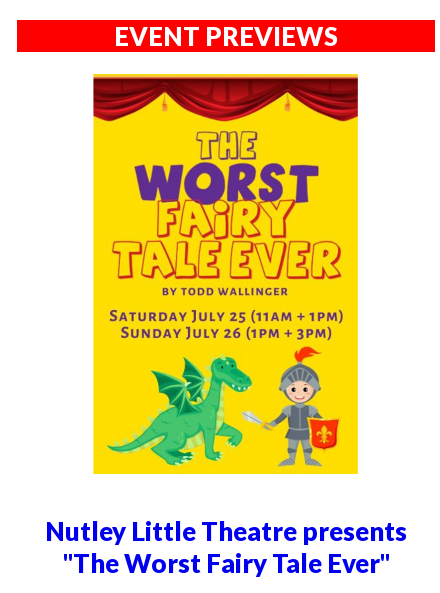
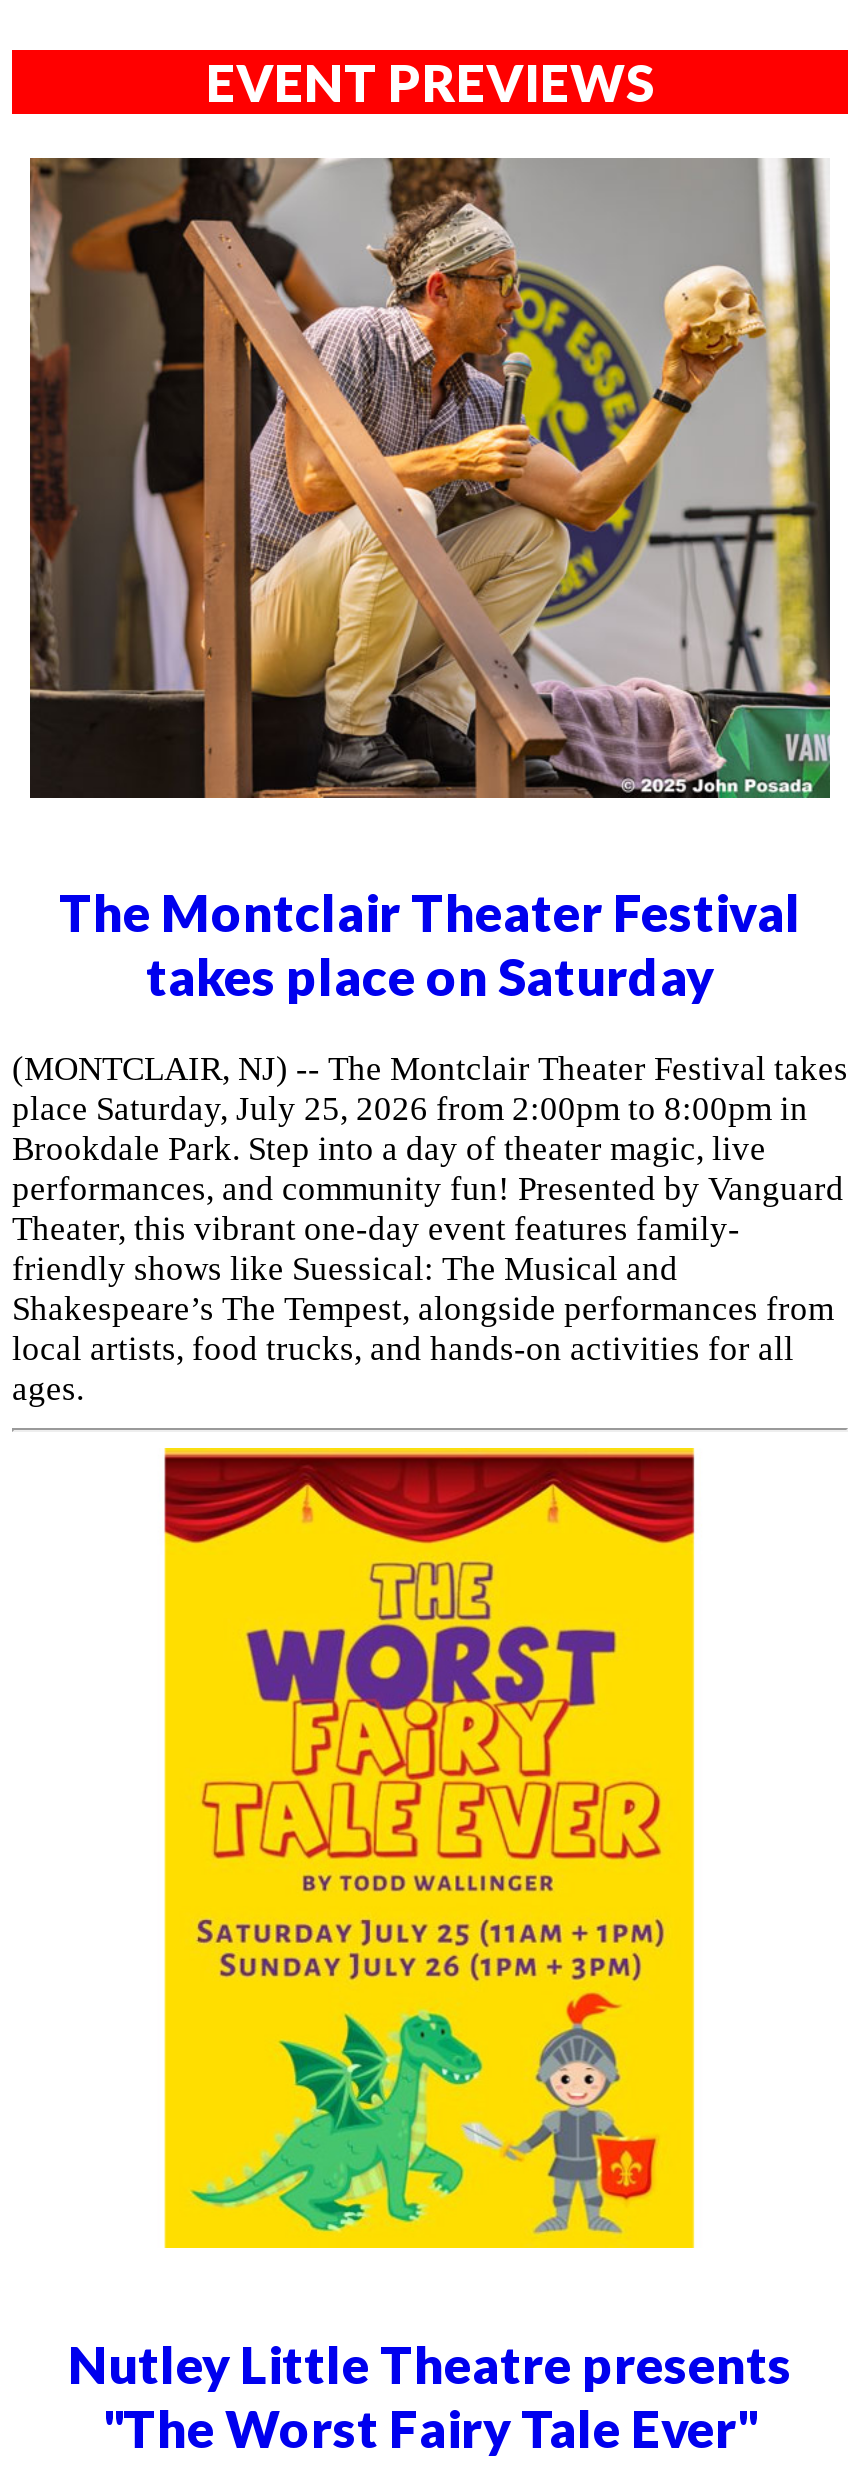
none -> [12,882,848,1408] The Montclair Theater Festival | takes place on Saturday | (MONTCLAIR, NJ) -- The Montclair Theater Festival takes | place Saturday, July 25, 2026 from 2:00pm to 8:00pm in | Brookdale Park. Step into a day of theater magic, live | performances, and community fun! Presented by Vanguard | Theater, this vibrant one-day event features family- | friendly shows like Suessical: The Musical and | Shakespeare’s The Tempest, alongside performances from | local artists, food trucks, and hands-on activities for all | ages.
none -> [28,156,832,800] [image]

